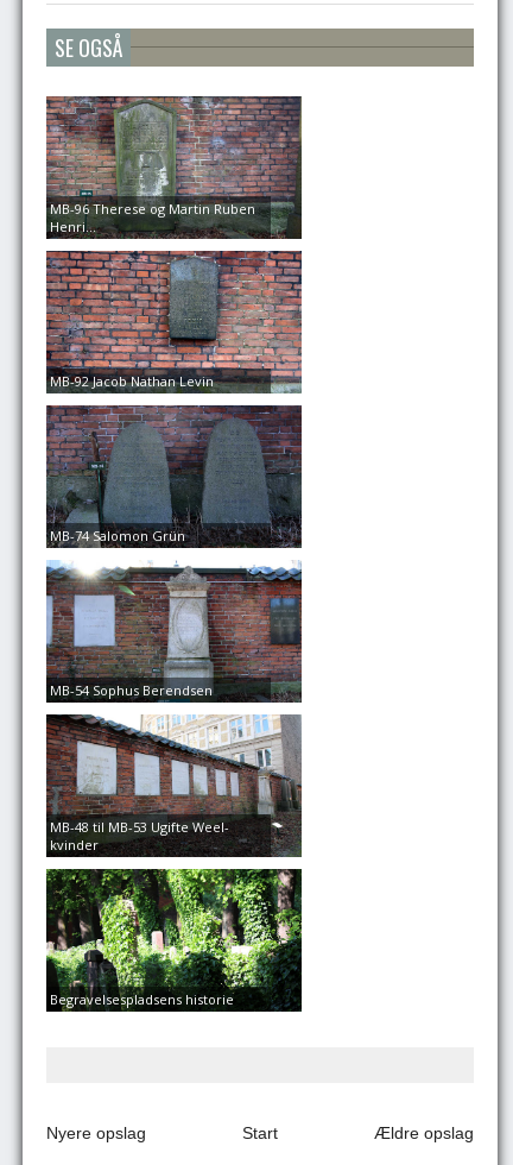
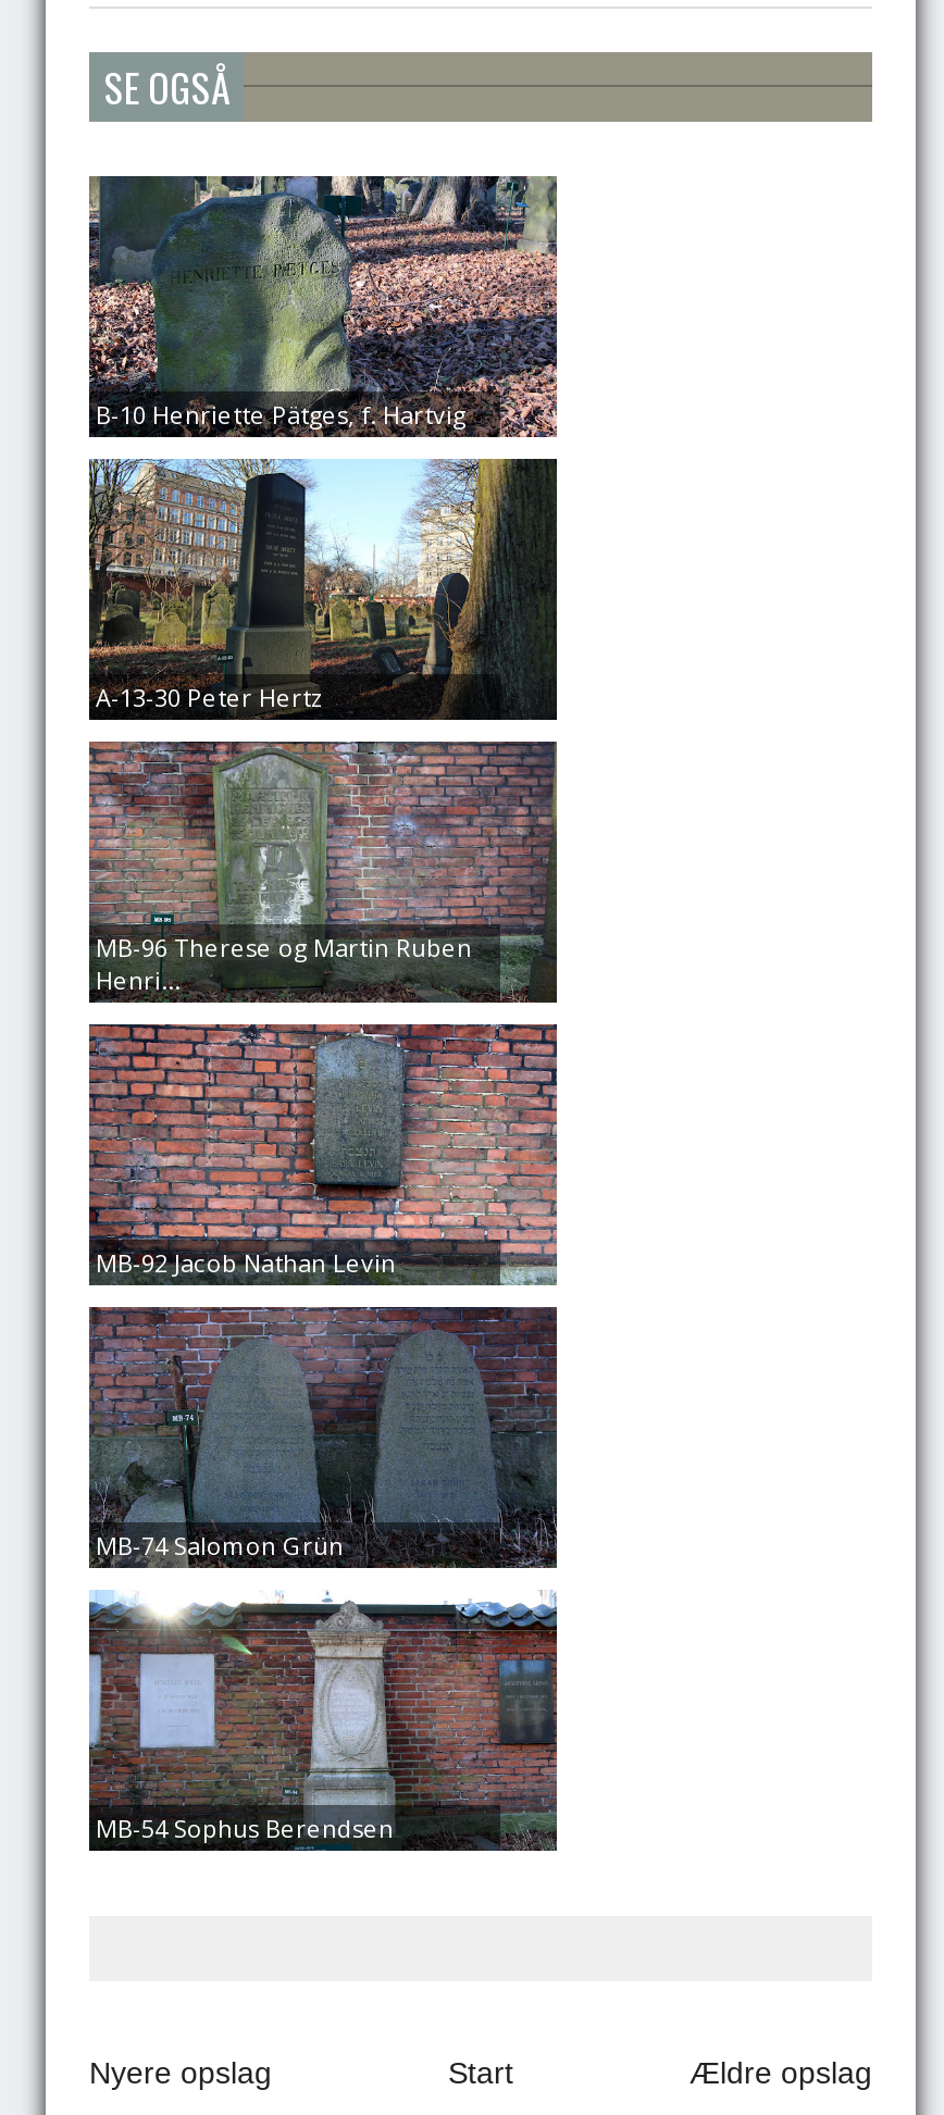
none -> [87,174,559,439] [image] | B-10 Henriette Pätges, f. Hartvig
none -> [89,457,559,722] [image] | A-13-30 Peter Hertz
moved [44,90,304,699] -> [85,731,561,1844]: [image] | MB-96 Therese og Martin Ruben | Henri... | MB-92 Jacob Nathan Levin | MB-74 Salomon Grün | MB-54 Sophus Berendsen
[46,713,302,856] [image] | MB-48 til MB-53 Ugifte Weel- | kvinder -> none
[45,868,303,1010] [image] | Begravelsespladsens historie -> none

